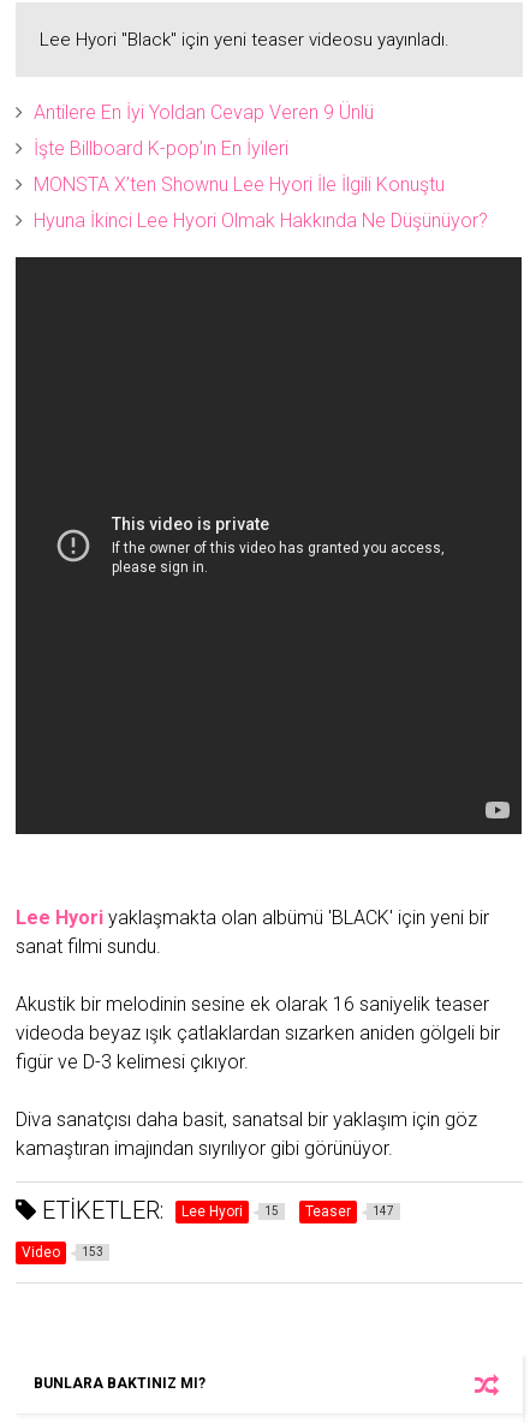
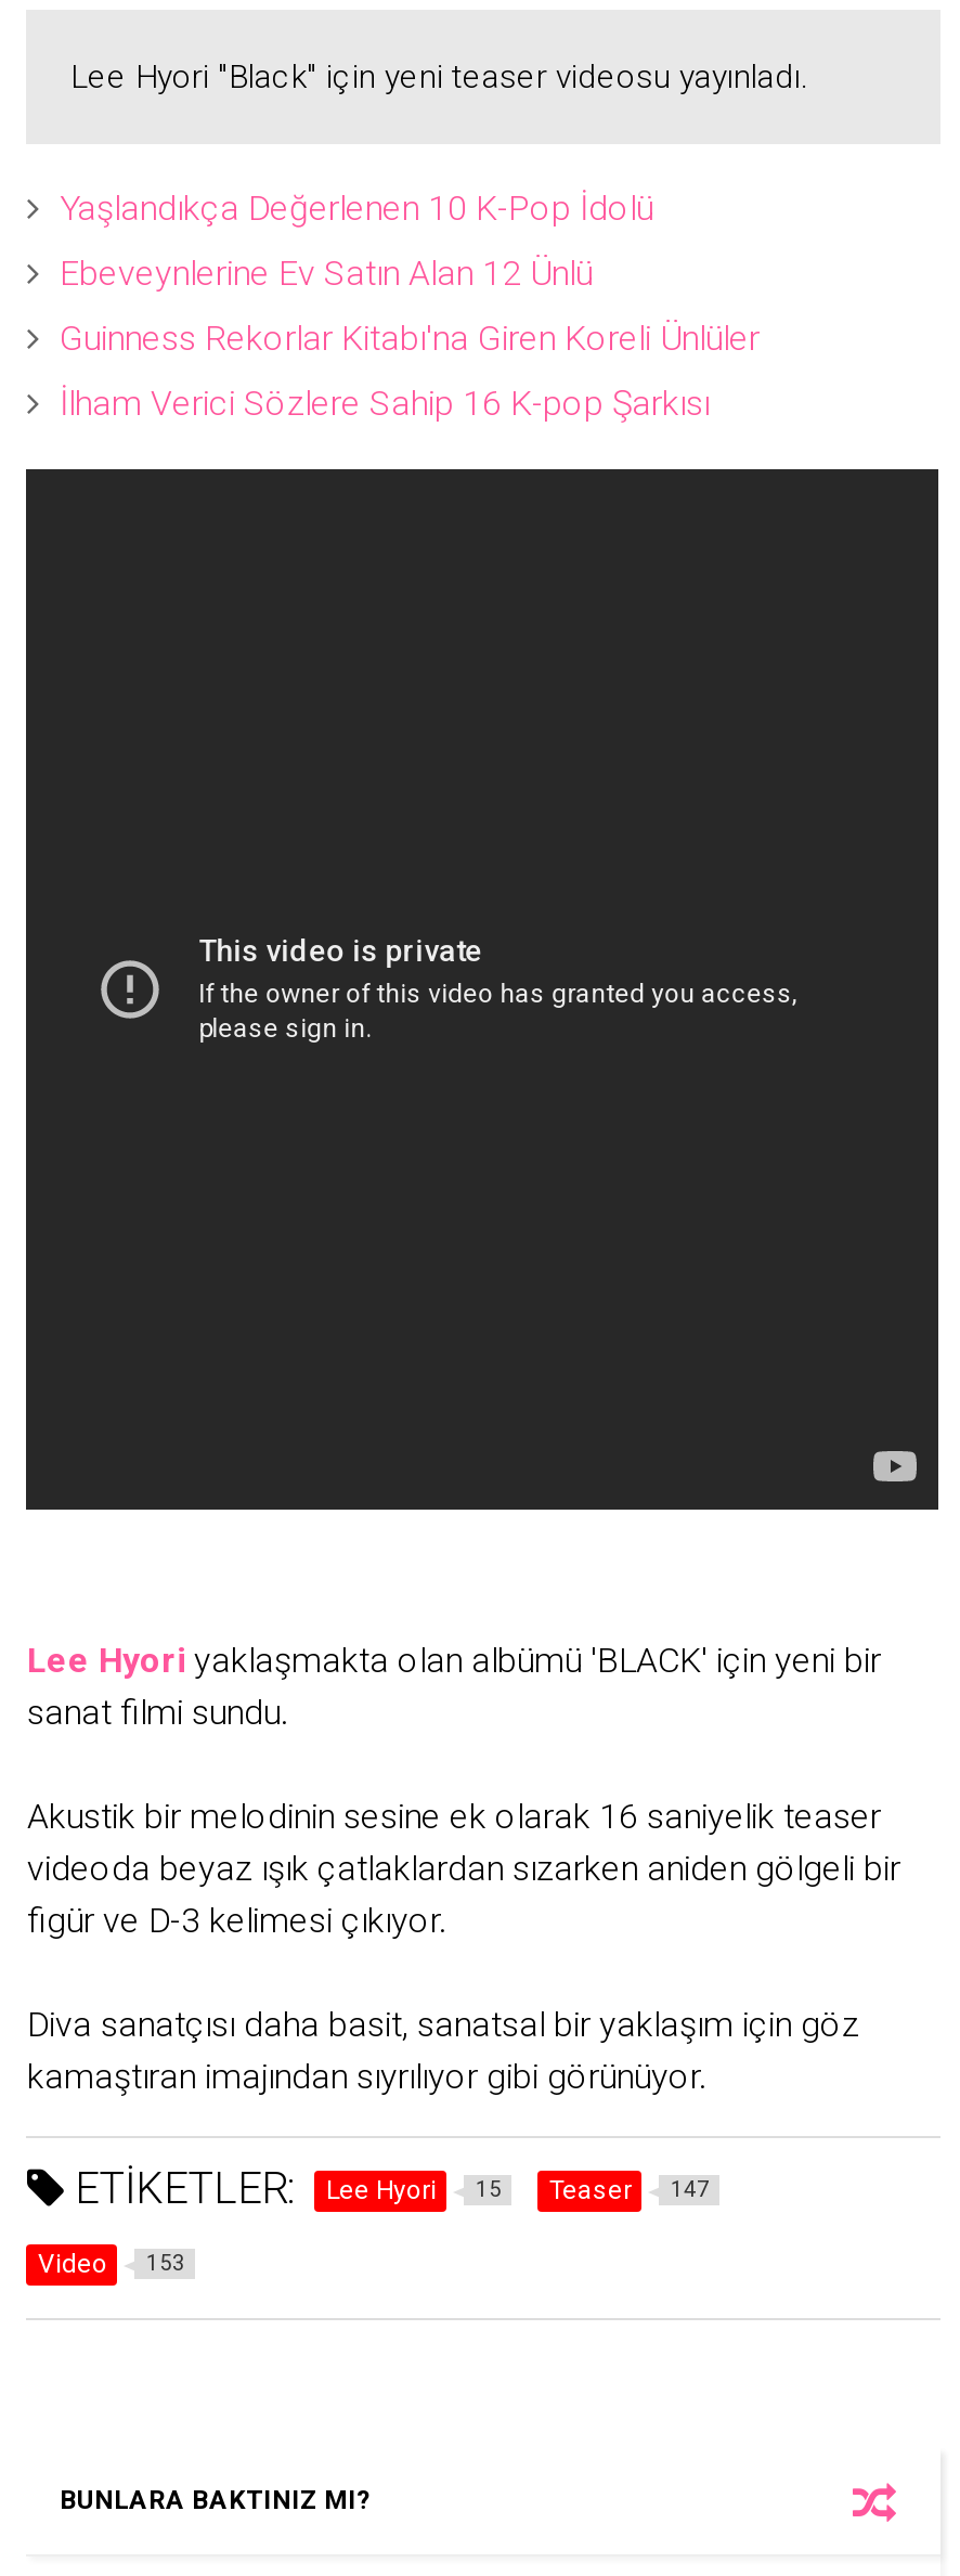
[34,101,374,124] Antilere En İyi Yoldan Cevap Veren 9 Ünlü -> [59,187,653,229] Yaşlandıkça Değerlenen 10 K-Pop İdolü
[34,137,289,160] İşte Billboard K-pop’ın En İyileri -> [59,253,592,294] Ebeveynlerine Ev Satın Alan 12 Ünlü
[34,173,445,196] MONSTA X’ten Shownu Lee Hyori İle İlgili Konuştu -> [59,318,759,359] Guinness Rekorlar Kitabı'na Giren Koreli Ünlüler
[34,209,488,232] Hyuna İkinci Lee Hyori Olmak Hakkında Ne Düşünüyor? -> [59,383,709,424] İlham Verici Sözlere Sahip 16 K-pop Şarkısı

